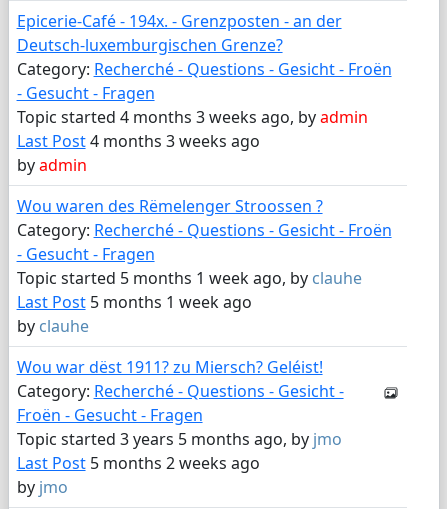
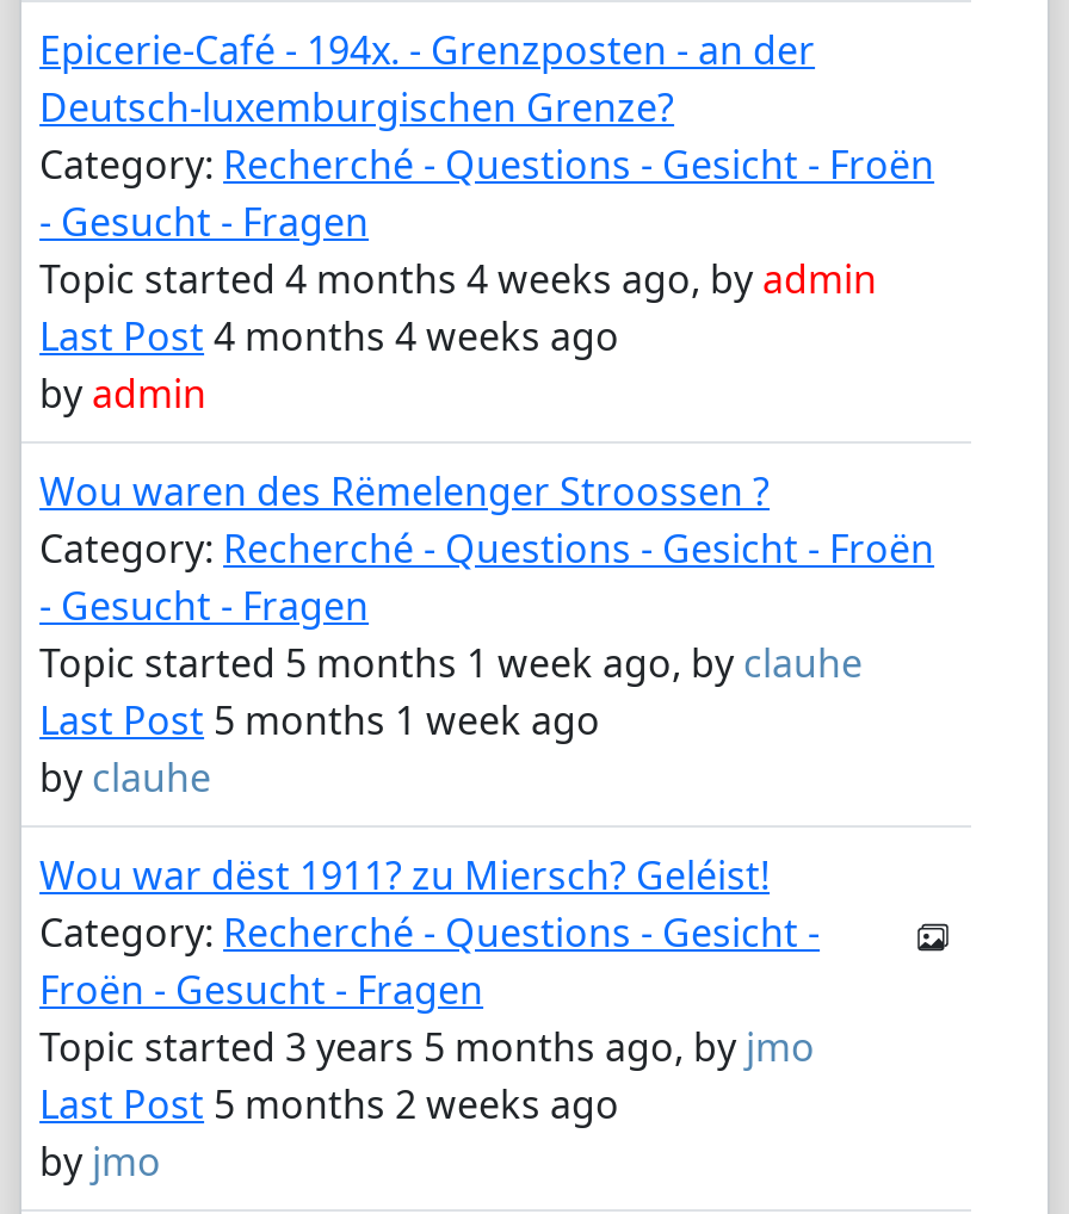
[16,106,367,128] Topic started 4 months 3 weeks ago, by admin -> [39,253,877,305] Topic started 4 months 4 weeks ago, by admin
[16,130,259,152] Last Post 4 months 3 weeks ago -> [39,310,619,363] Last Post 4 months 4 weeks ago

